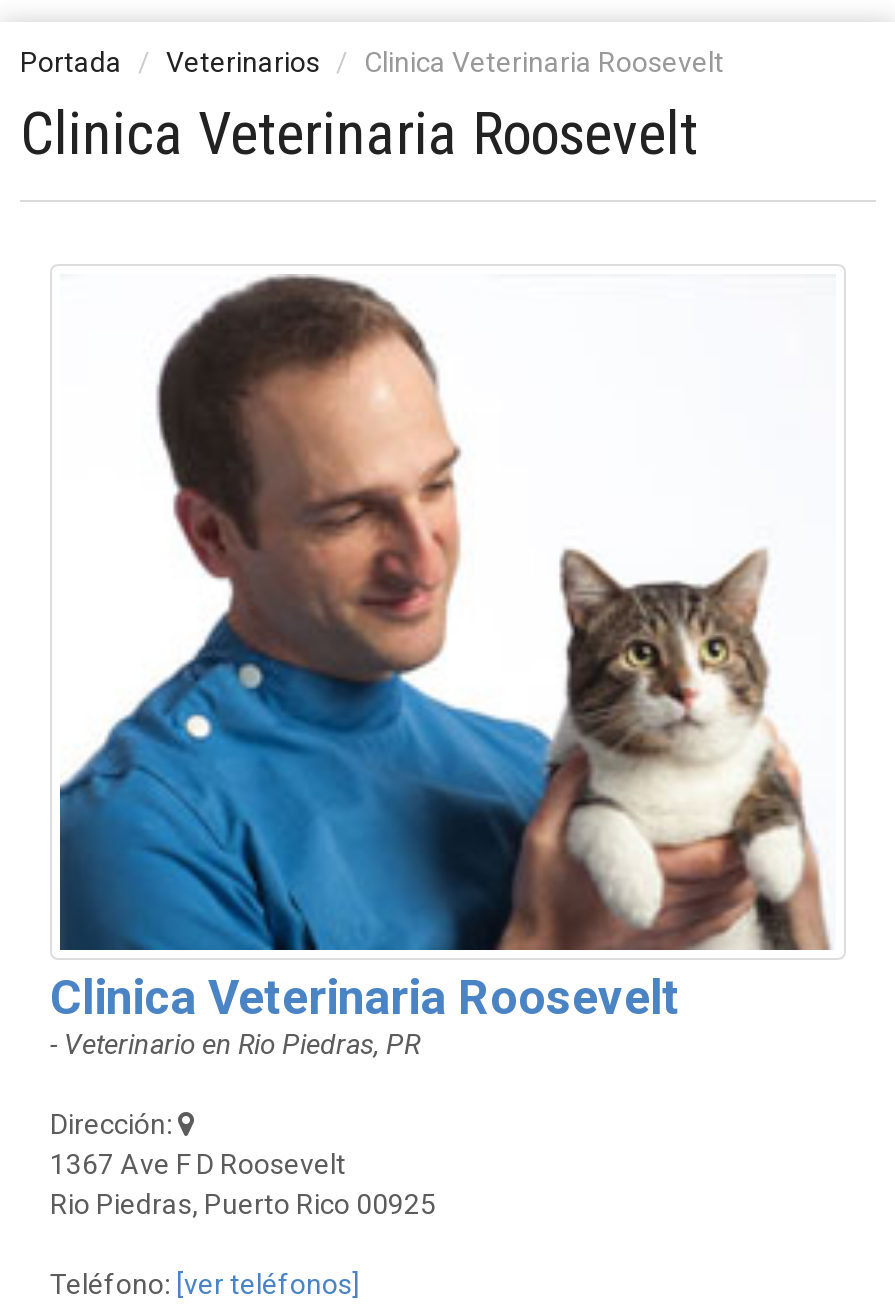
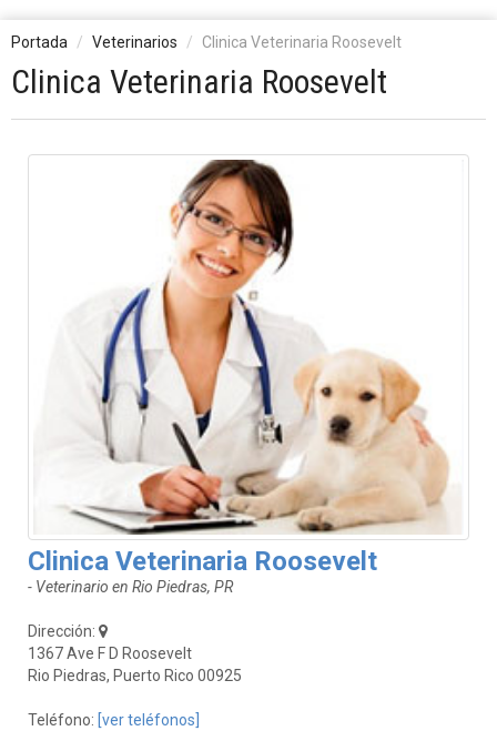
[58,274,830,952] [image] -> [33,159,459,536] [image]

